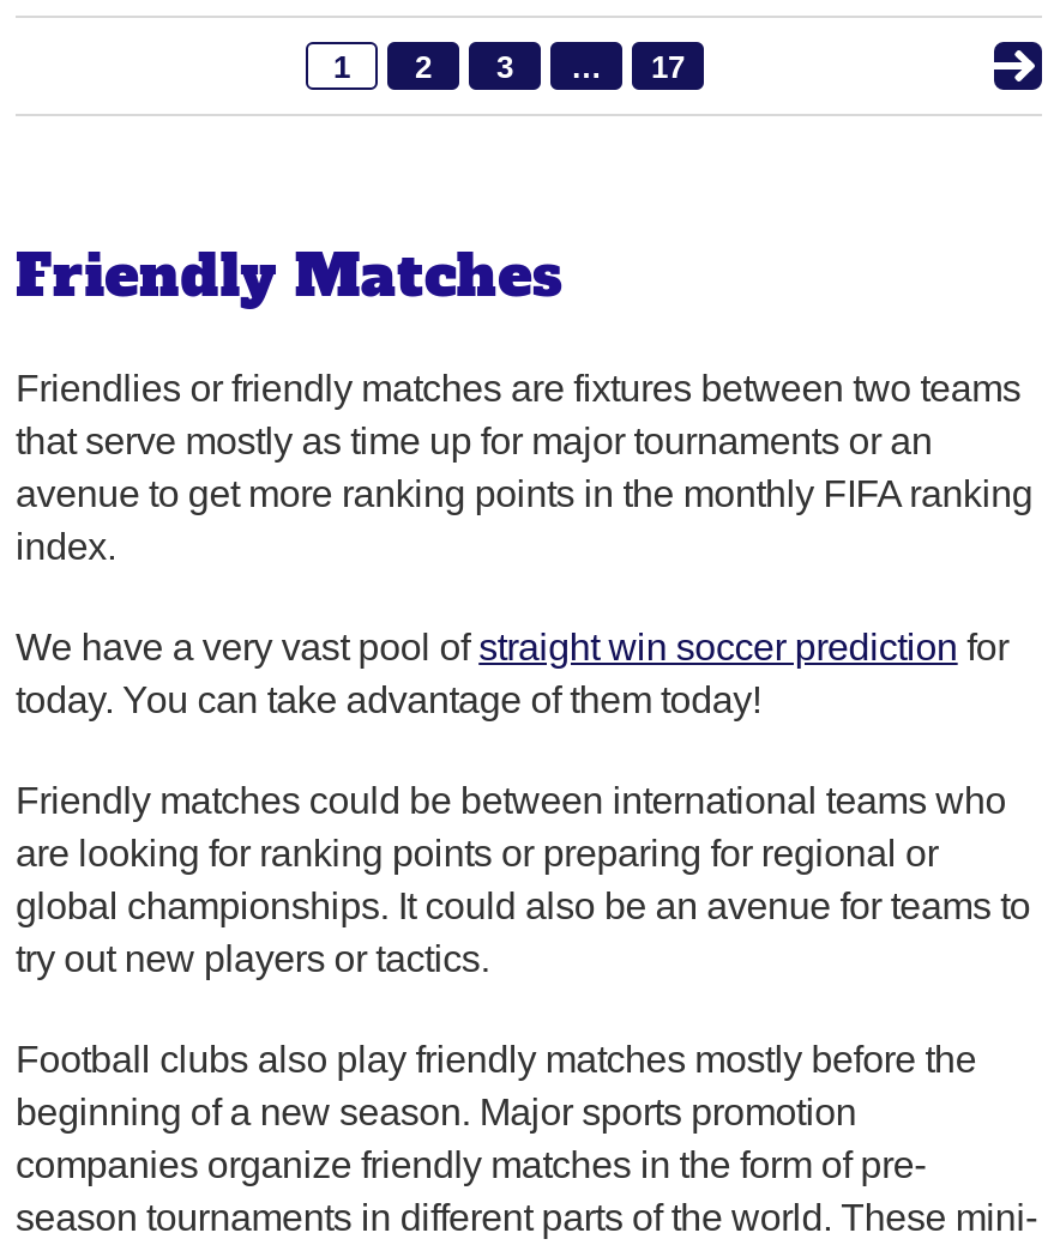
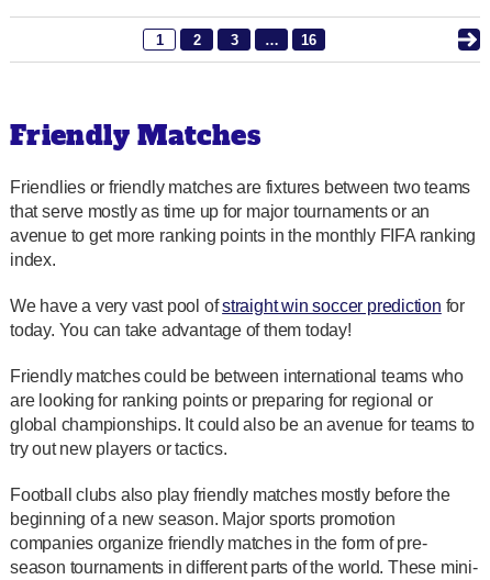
[651,49,685,85] 17 -> [301,32,316,48] 16

